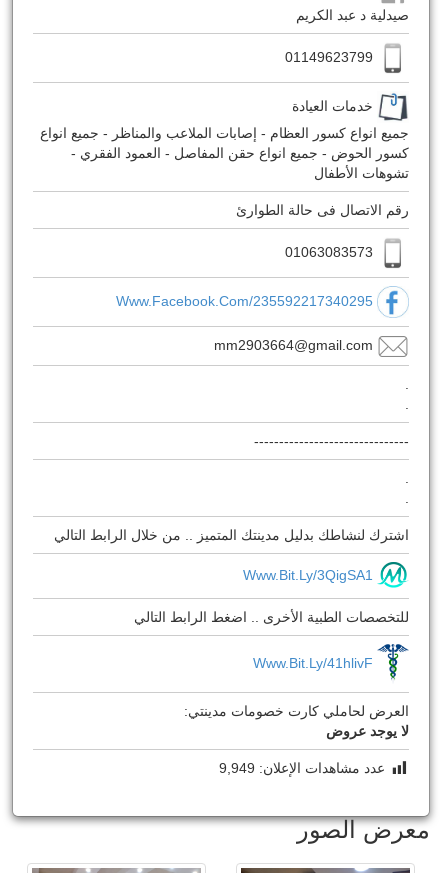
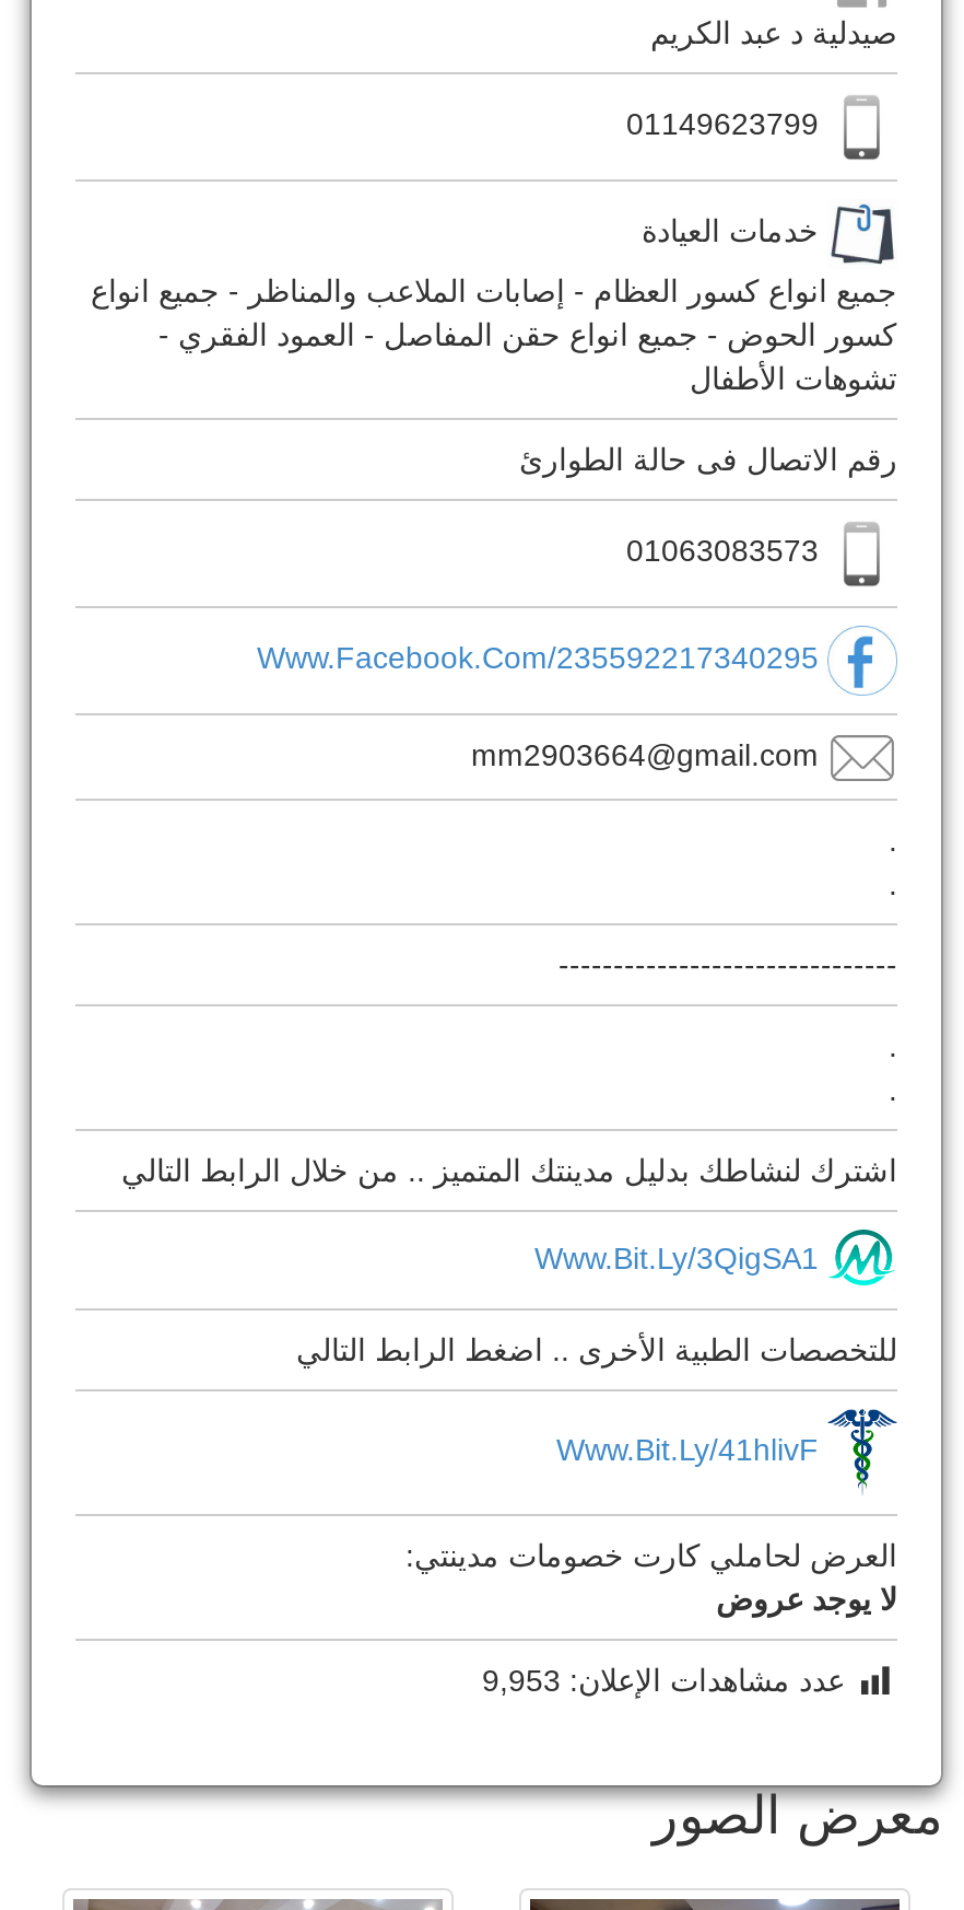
[219,760,385,776] عدد مشاهدات الإعلان: 9,949 -> [482,1664,845,1699] عدد مشاهدات الإعلان: 9,953

